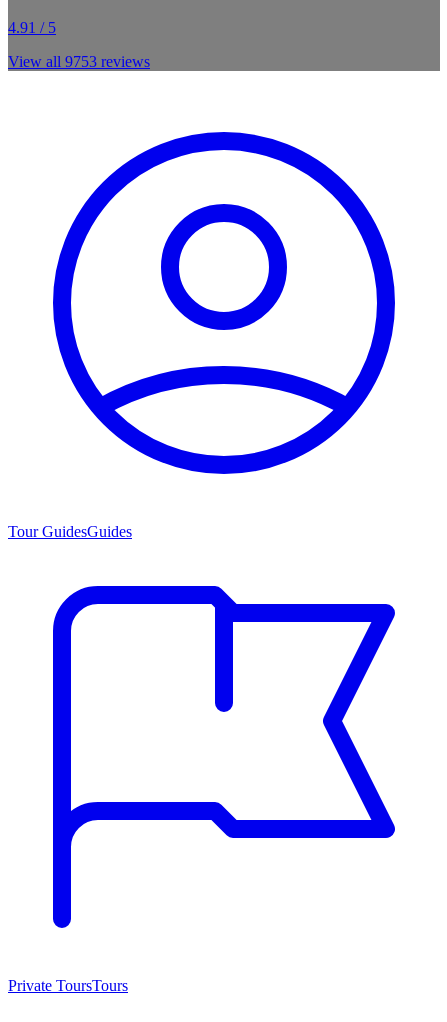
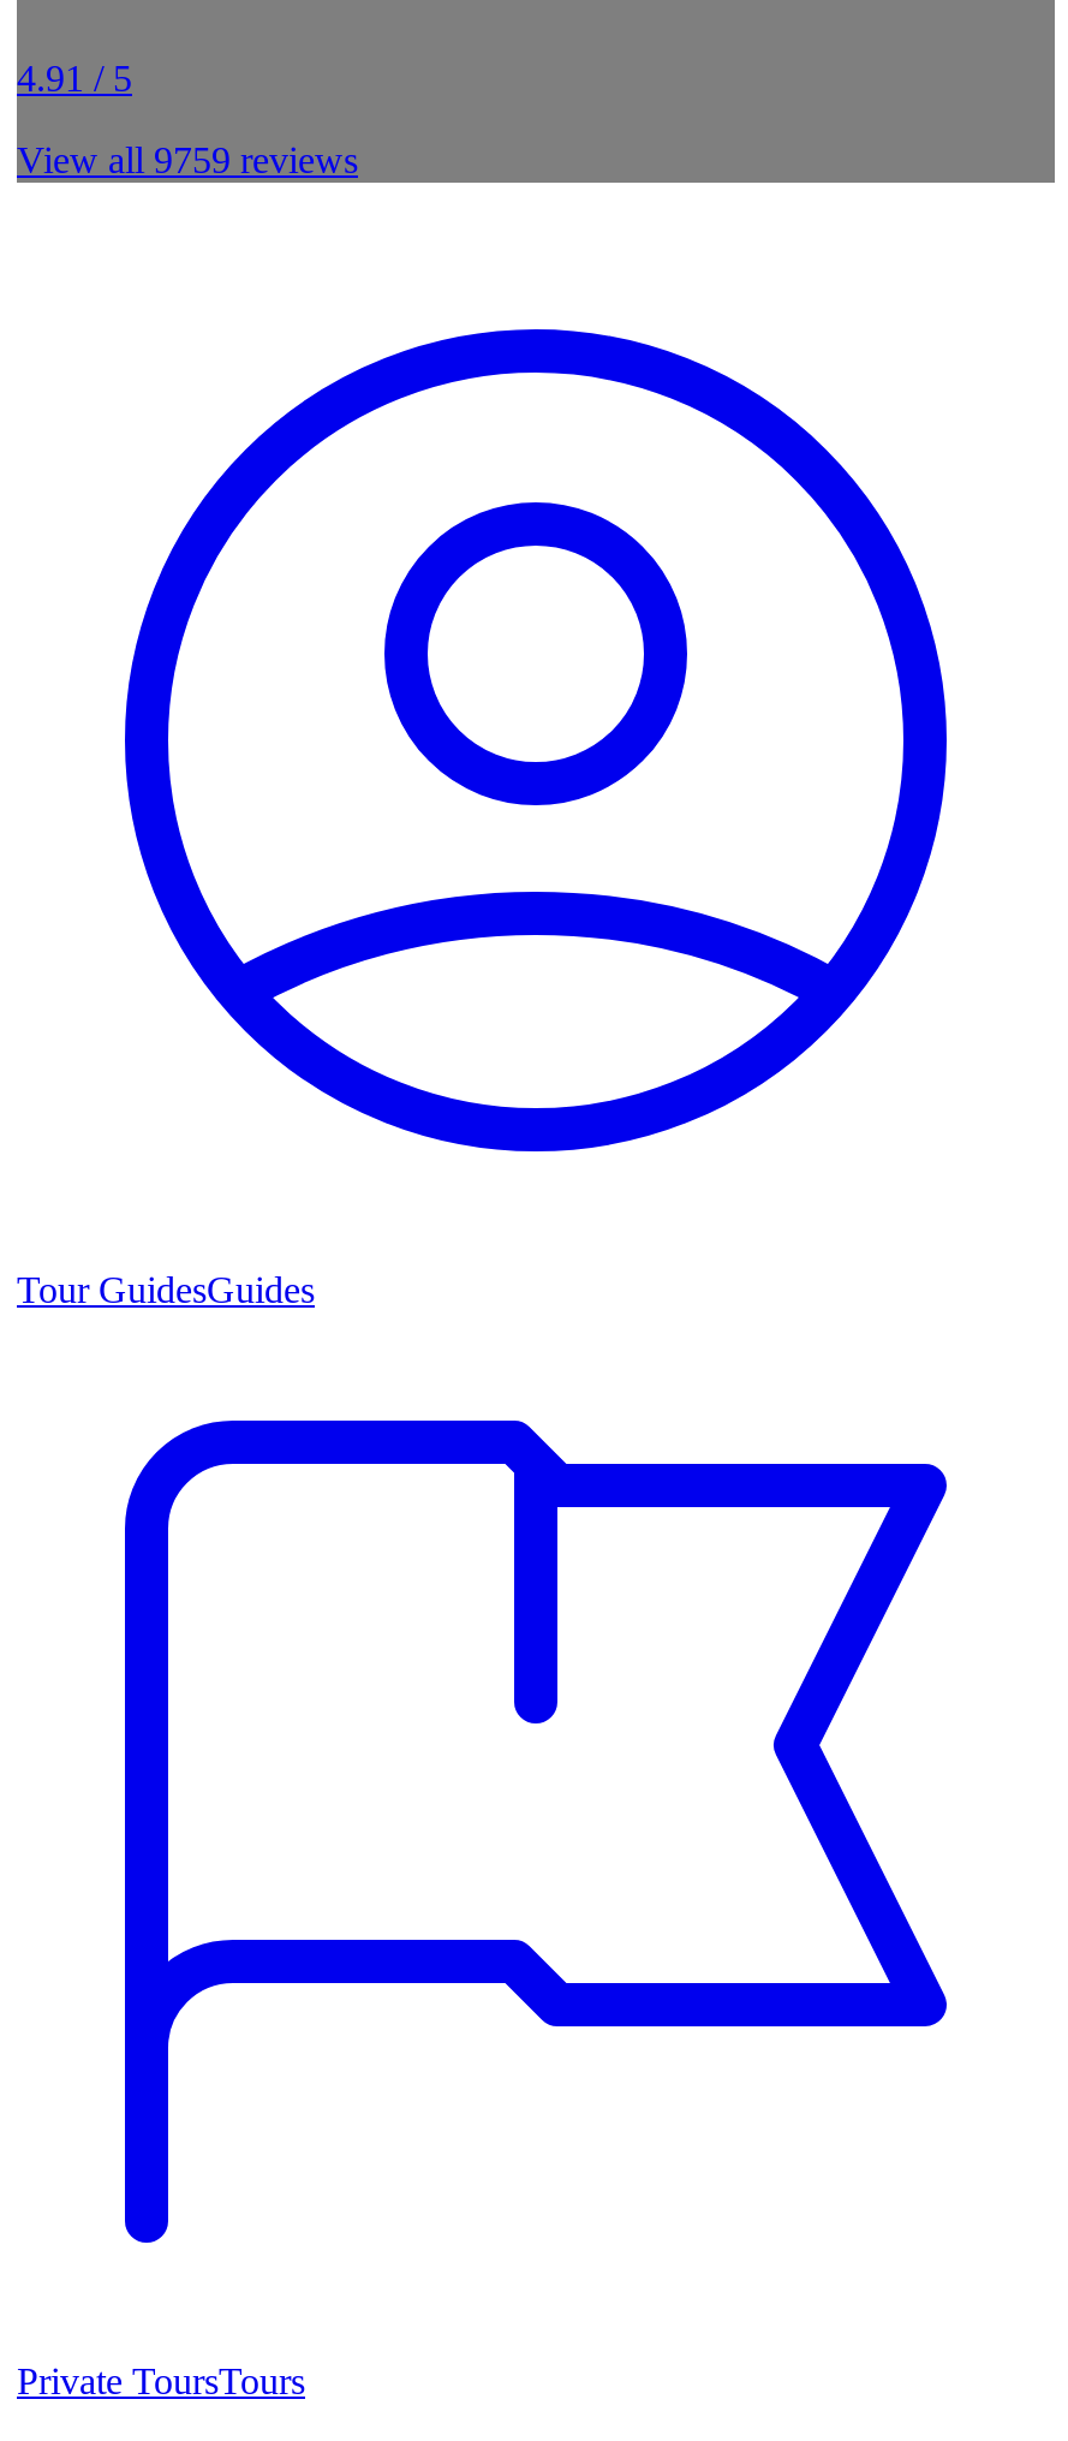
[8,53,150,70] View all 9753 reviews -> [17,140,358,181] View all 9759 reviews

